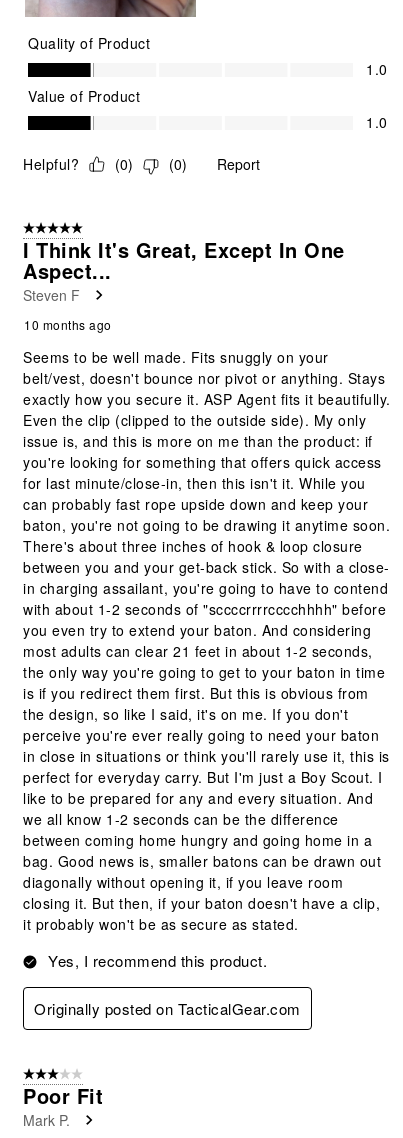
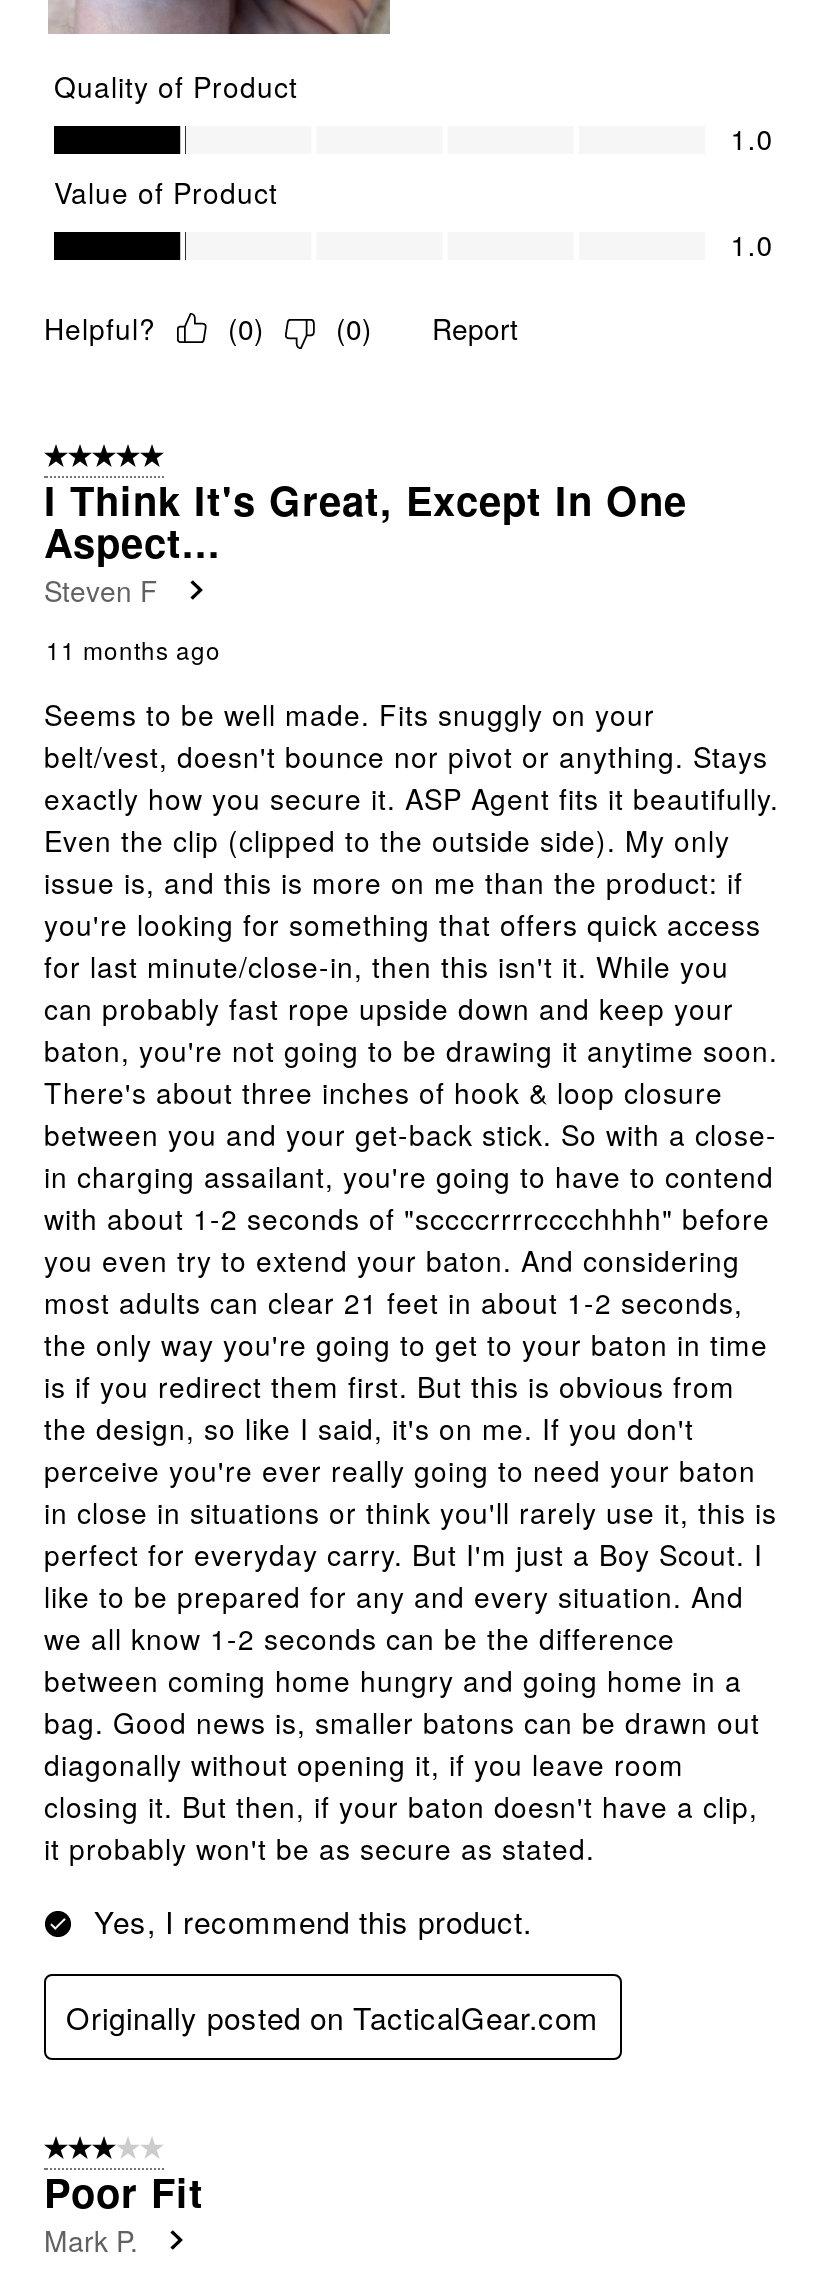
[24,316,111,333] 10 months ago -> [46,632,221,666] 11 months ago

